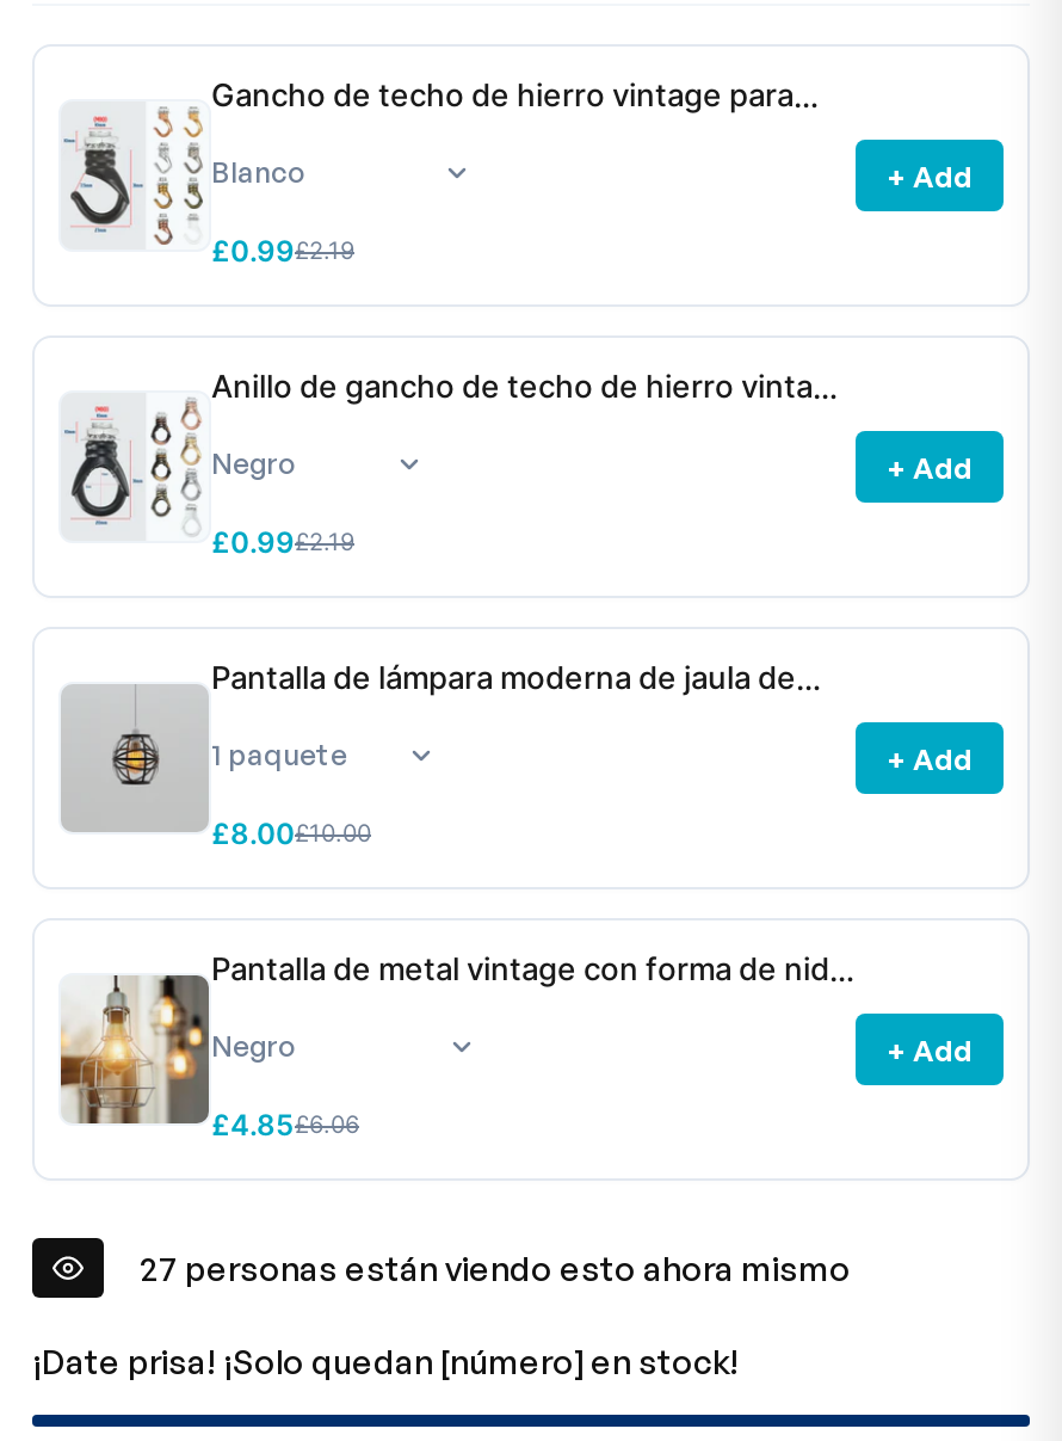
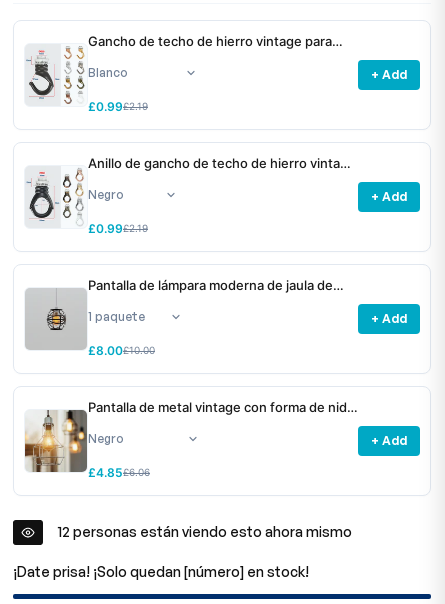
[140,1247,851,1287] 27 personas están viendo esto ahora mismo -> [58,523,352,540] 12 personas están viendo esto ahora mismo

